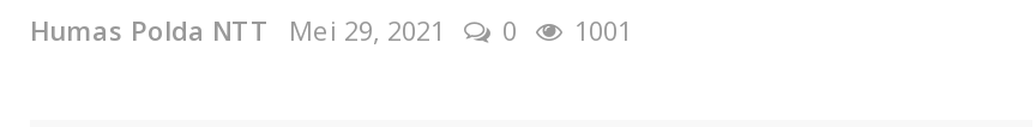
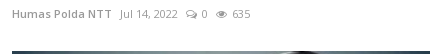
[30,12,445,47] Humas Polda NTT Mei 29, 2021 -> [12,6,178,21] Humas Polda NTT Jul 14, 2022
[574,12,632,47] 1001 -> [232,6,250,21] 635

